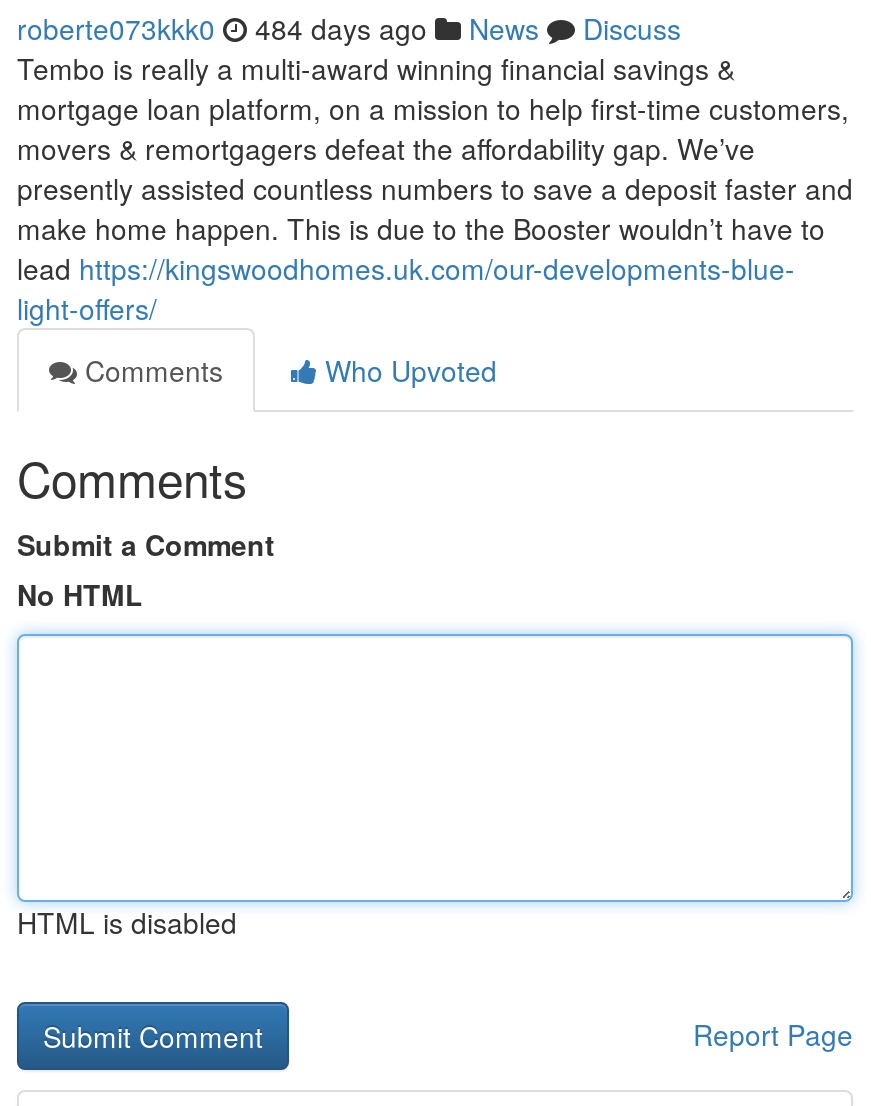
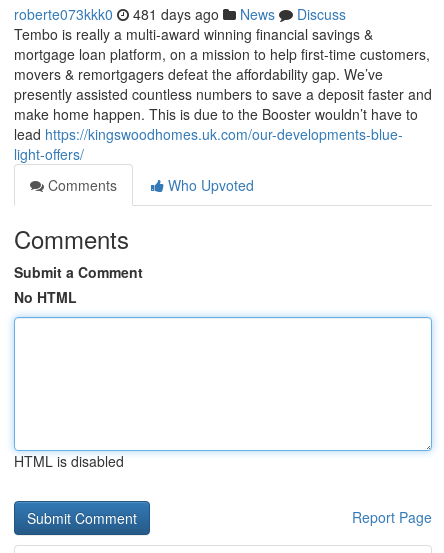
[17,8,681,48] roberte073kkk0 484 days ago News Discuss -> [14,4,346,24] roberte073kkk0 481 days ago News Discuss

